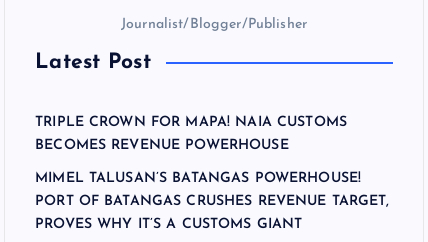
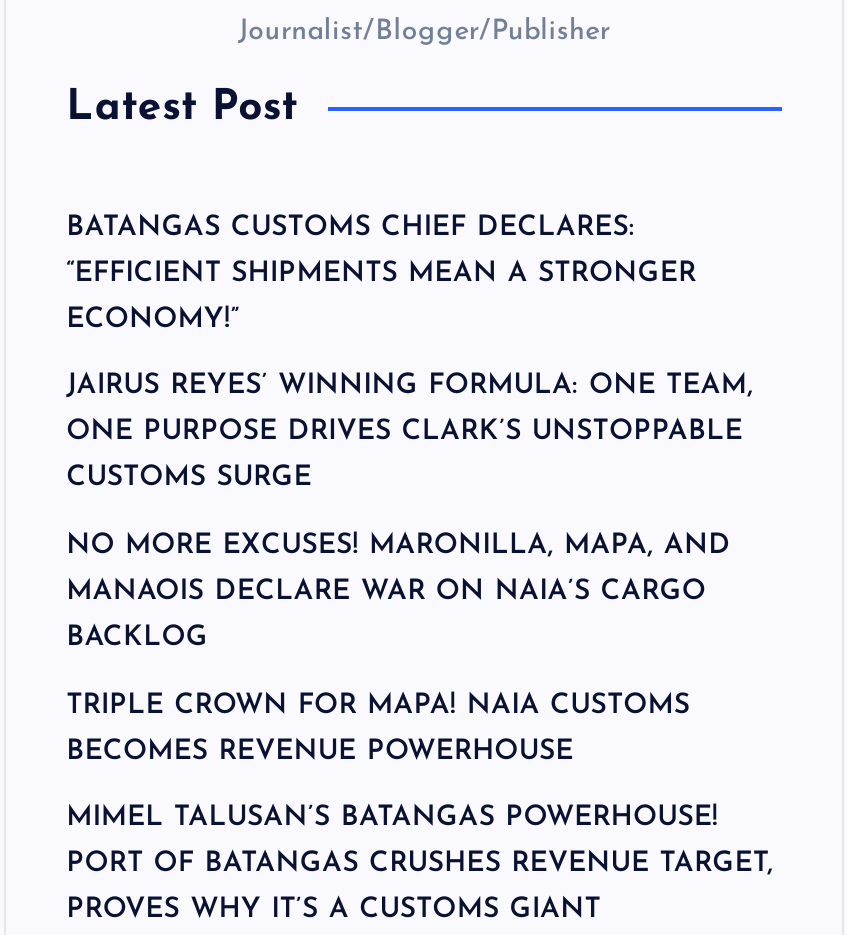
none -> [66,212,753,653] BATANGAS CUSTOMS CHIEF DECLARES: | “EFFICIENT SHIPMENTS MEAN A STRONGER | ECONOMY!” | JAIRUS REYES’ WINNING FORMULA: ONE TEAM, | ONE PURPOSE DRIVES CLARK’S UNSTOPPABLE | CUSTOMS SURGE | NO MORE EXCUSES! MARONILLA, MAPA, AND | MANAOIS DECLARE WAR ON NAIA’S CARGO | BACKLOG

